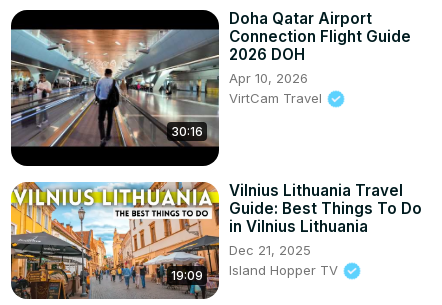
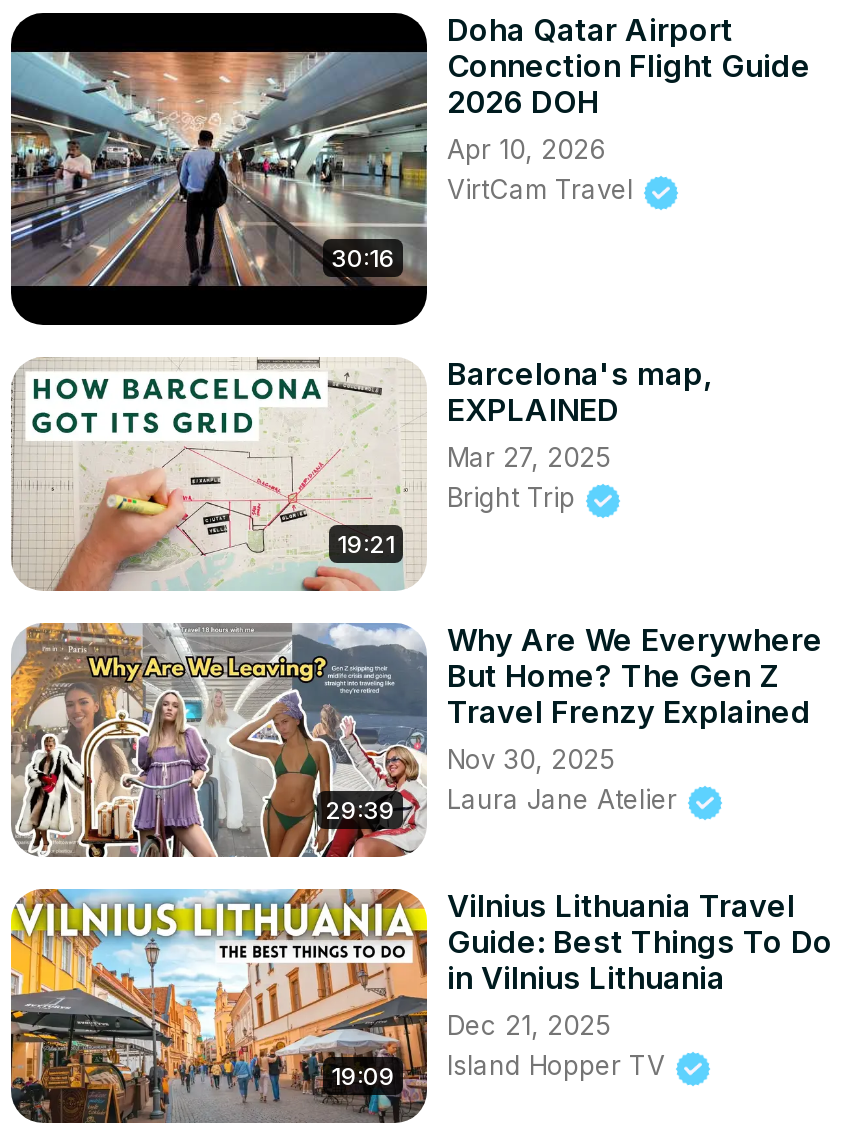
none -> [9,620,421,858] [image] | 29:39
none -> [11,358,427,592] [image] | 19:21
none -> [447,356,713,514] Barcelona's map, | EXPLAINED | Mar 27, 2025 | Bright Trip
none -> [447,622,823,816] Why Are We Everywhere | But Home? The Gen Z | Travel Frenzy Explained | Nov 30, 2025 | Laura Jane Atelier

